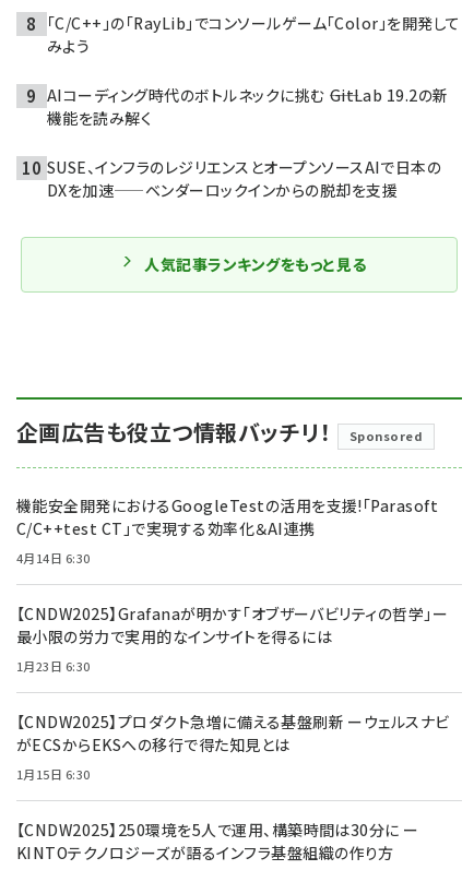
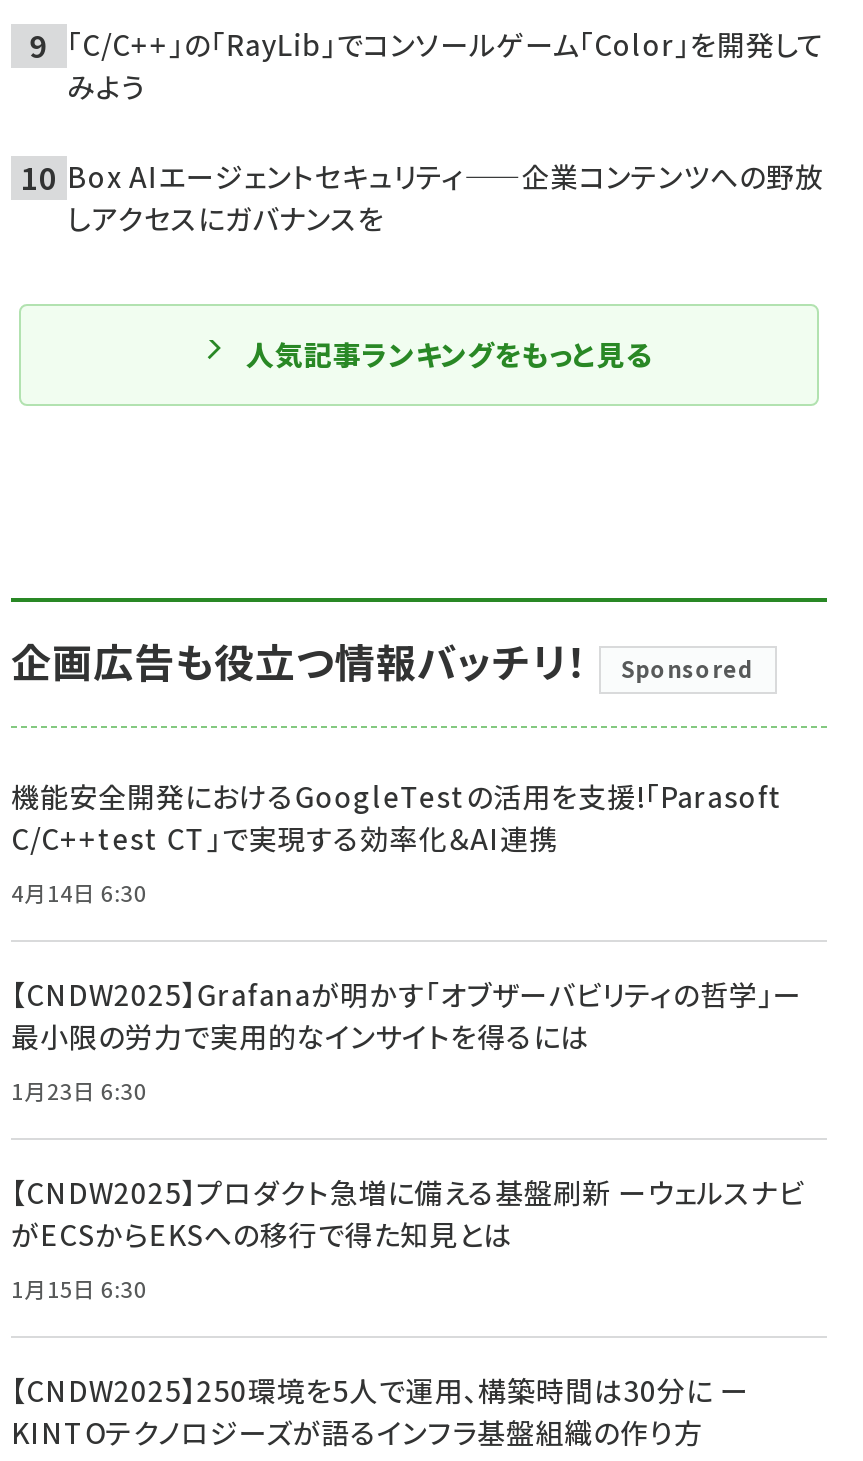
[47,84,449,200] AIコーディング時代のボトルネックに挑む ――GitLab 19.2の新 | 機能を読み解く | SUSE、インフラのレジリエンスとオープンソースAIで日本の | DXを加速——ベンダーロックインからの脱却を支援 -> [67,155,824,237] Box AIエージェントセキュリティ——企業コンテンツへの野放 | しアクセスにガバナンスを

